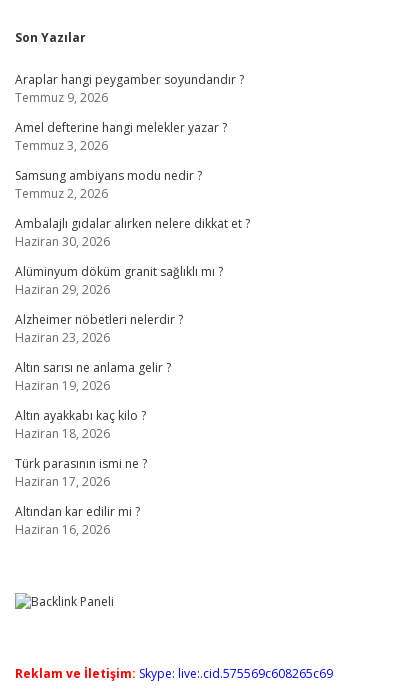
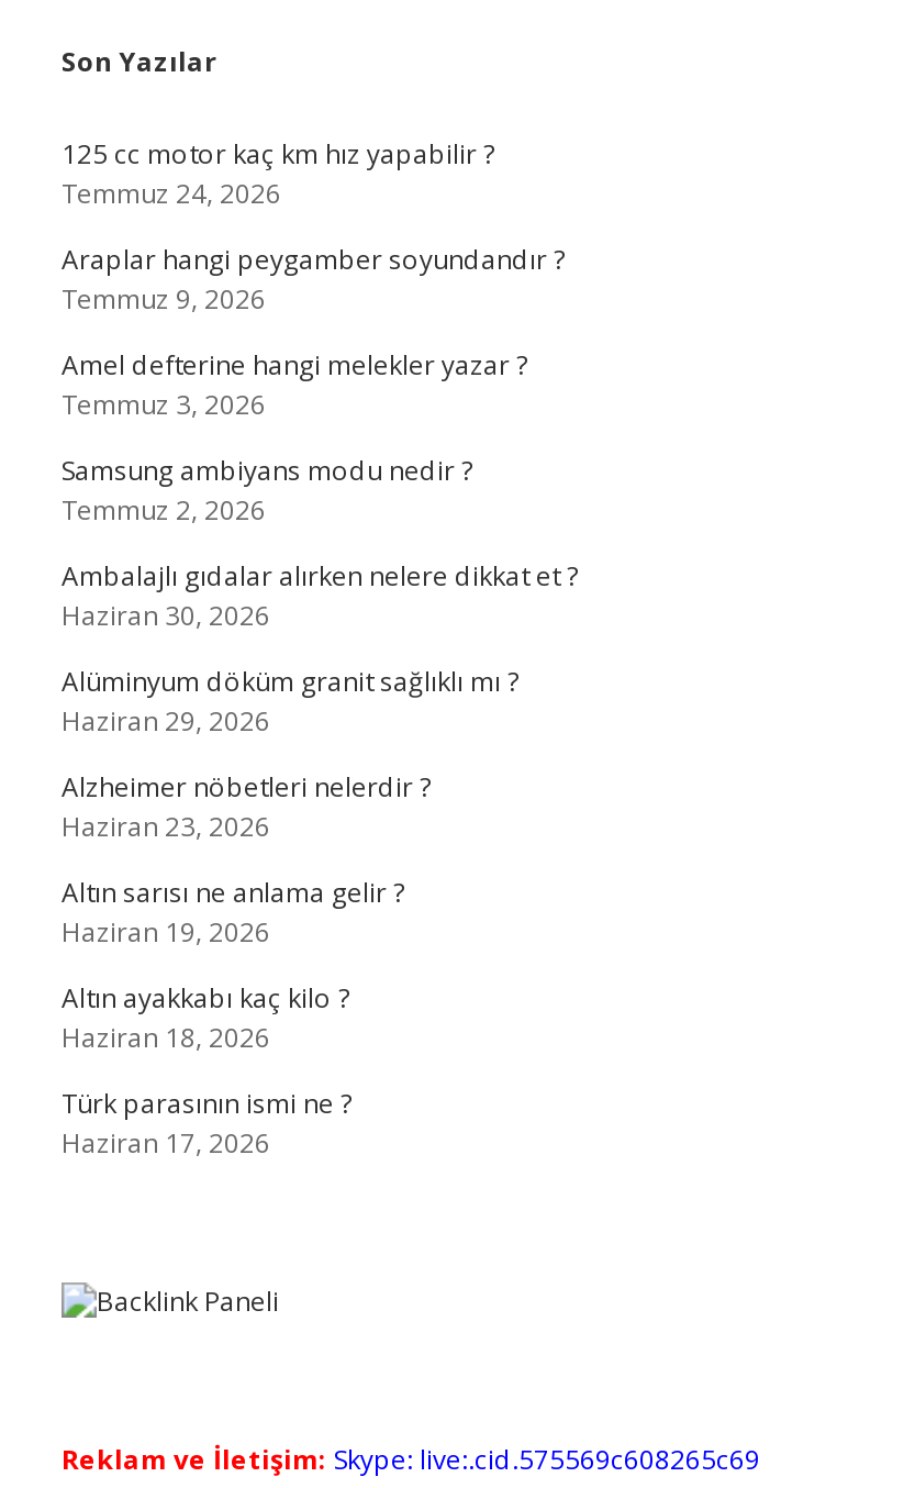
none -> [62,135,494,212] 125 cc motor kaç km hız yapabilir ? | Temmuz 24, 2026
moved [15,71,250,490] -> [62,241,578,1162]: Araplar hangi peygamber soyundandır ? | Temmuz 9, 2026 | Amel defterine hangi melekler yazar ? | ... | Türk parasının ismi ne ? | Haziran 17, 2026
[15,503,140,538] Altından kar edilir mi ? | Haziran 16, 2026 -> none

